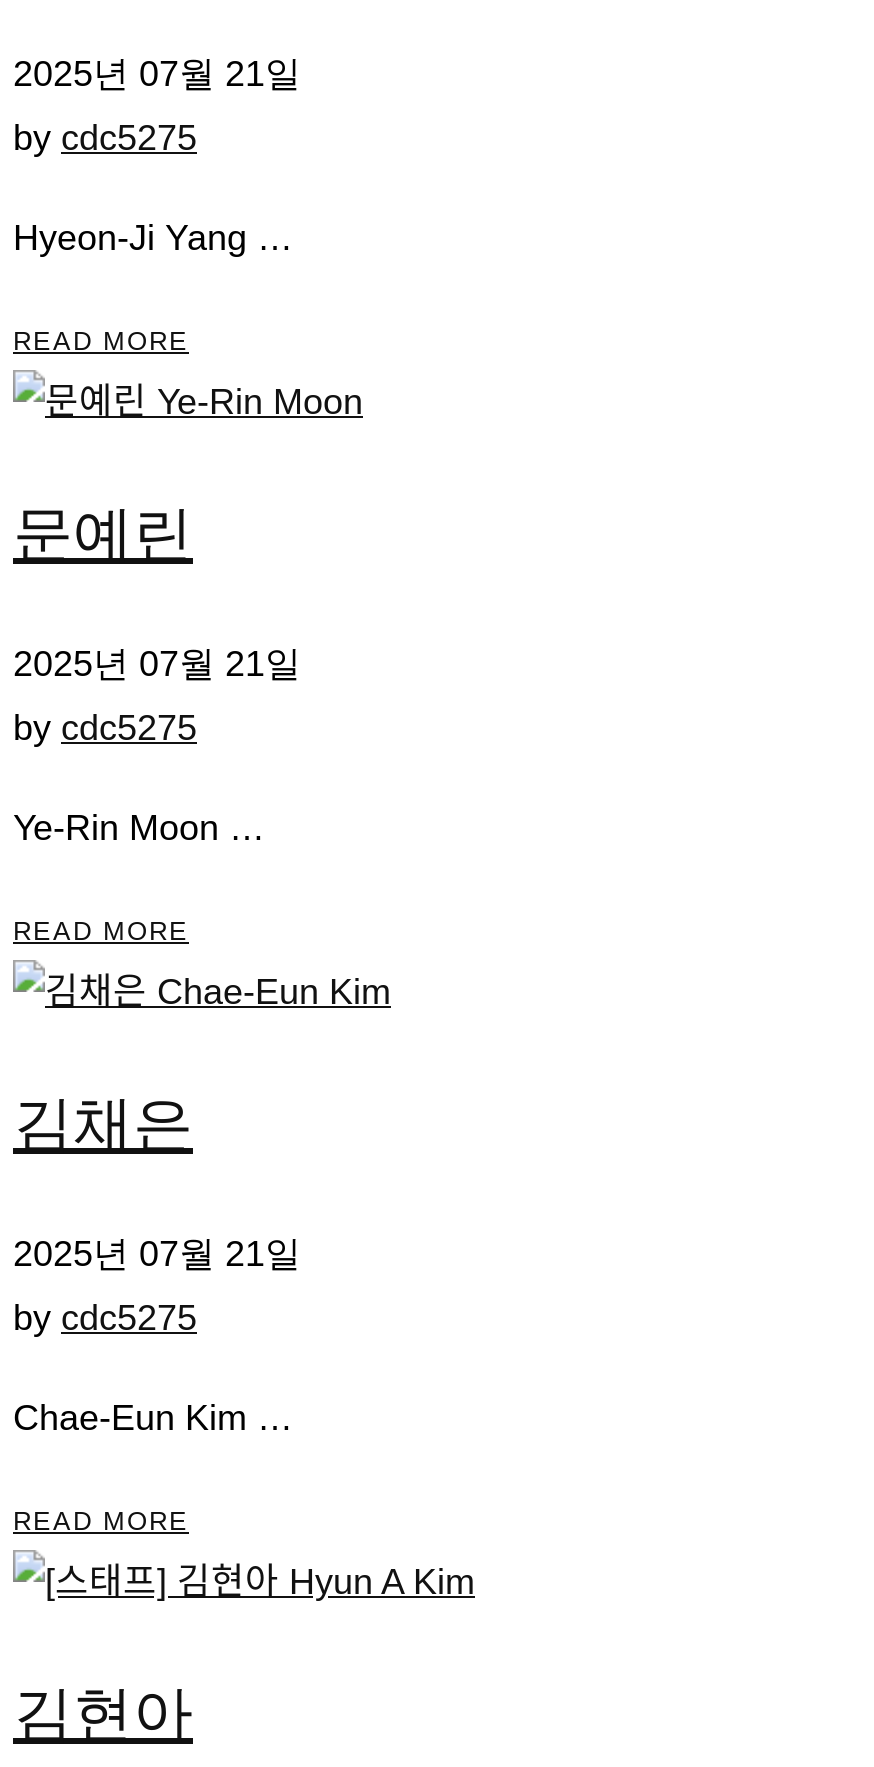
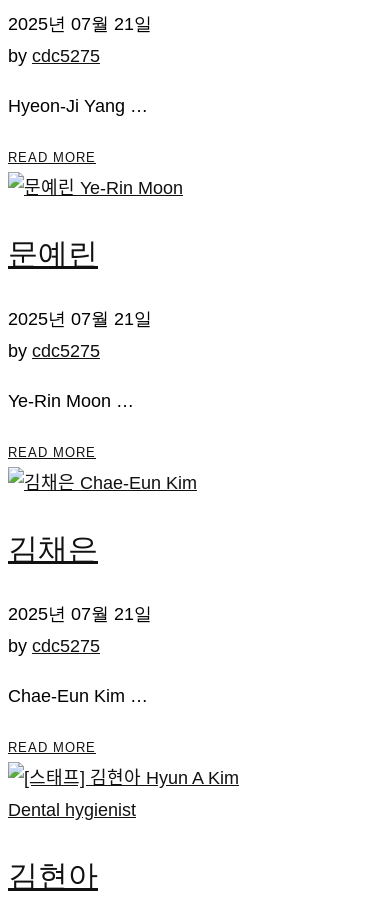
none -> [8,800,136,820] Dental hygienist

